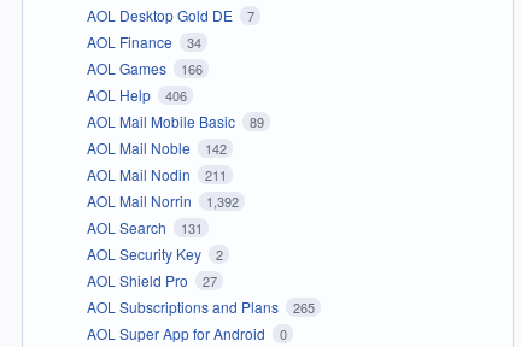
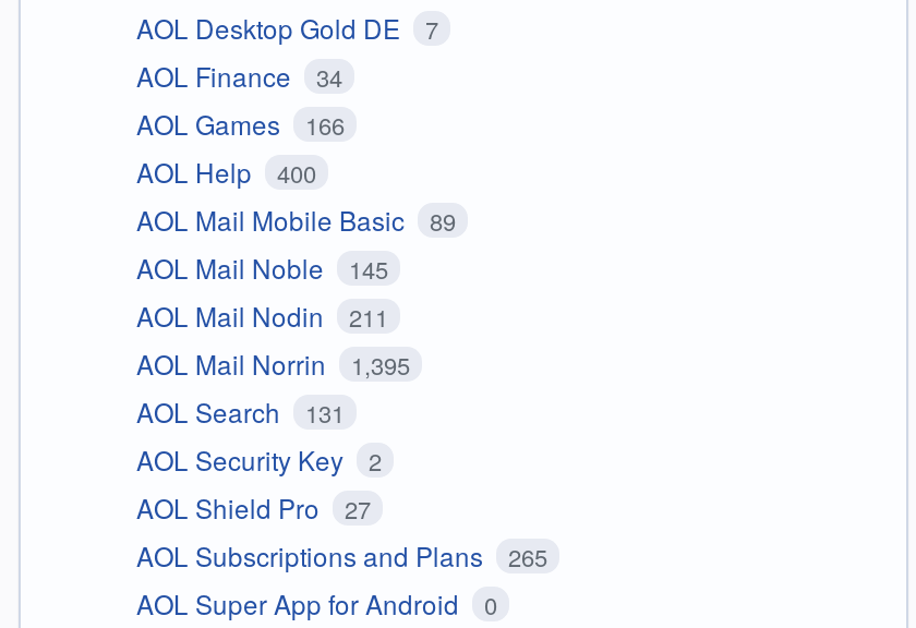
[87,84,186,104] AOL Help 406 -> [136,152,316,189] AOL Help 400
[87,137,226,157] AOL Mail Noble 142 -> [136,248,388,285] AOL Mail Noble 145
[87,190,238,210] AOL Mail Norrin 1,392 -> [136,344,410,381] AOL Mail Norrin 1,395

